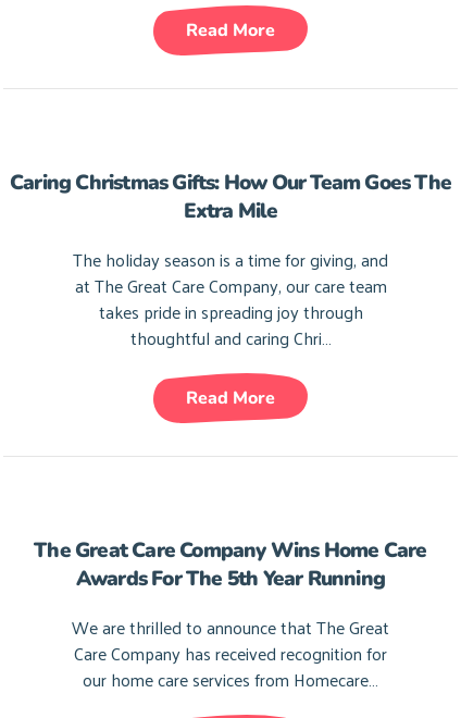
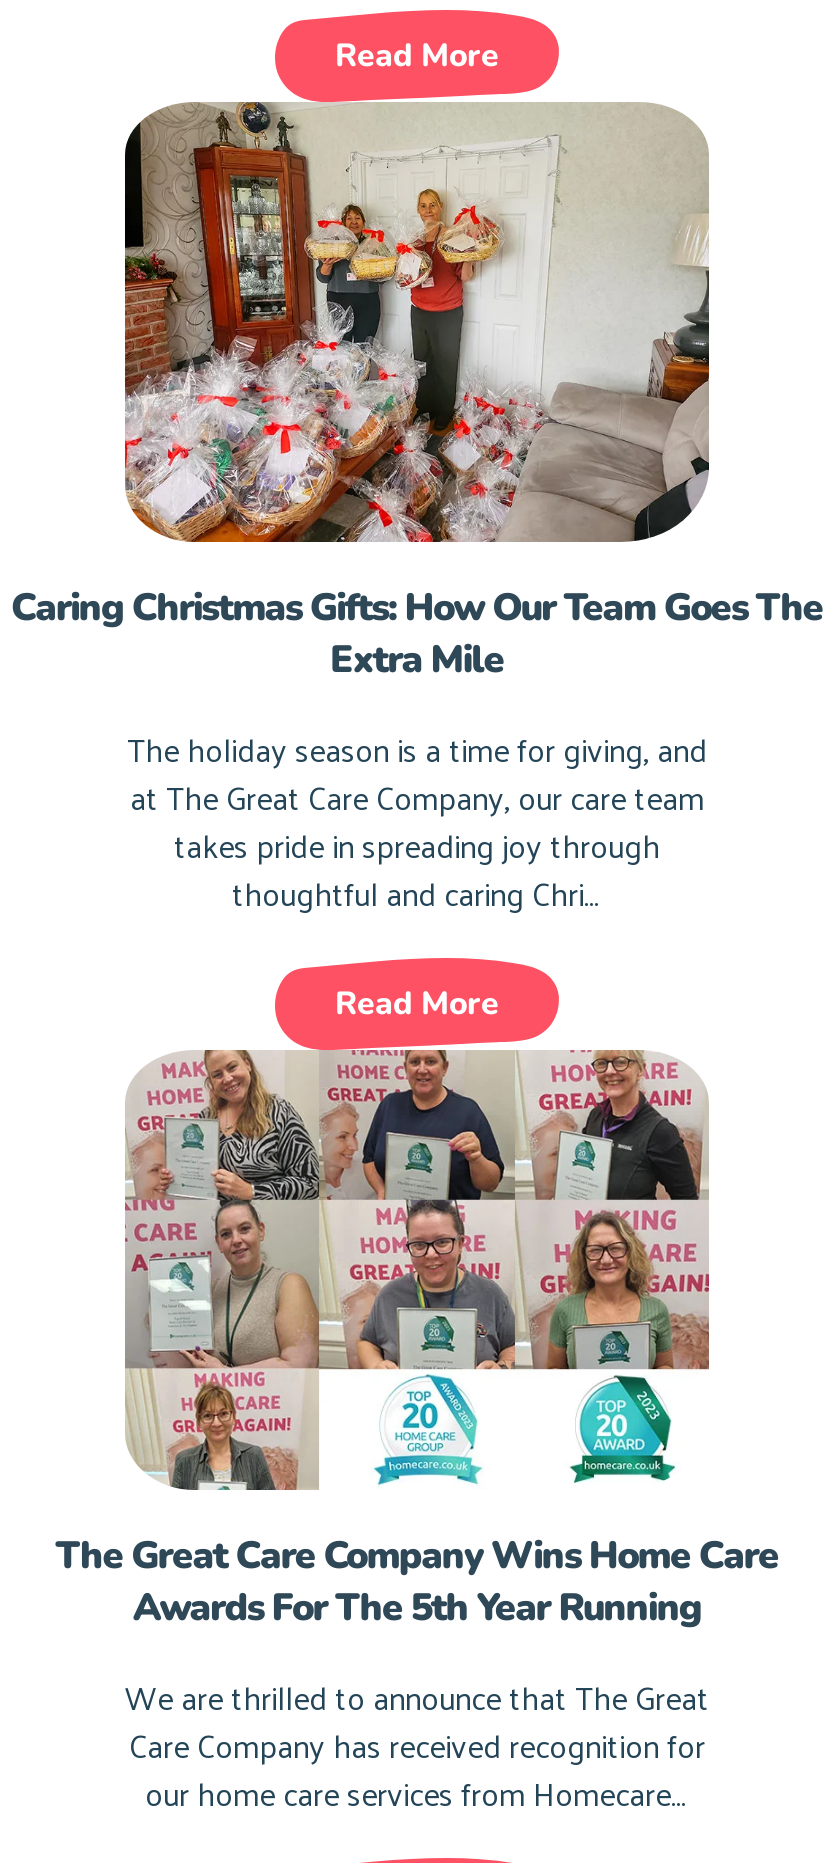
none -> [123,93,711,545] [image]
none -> [123,1041,711,1493] [image]

